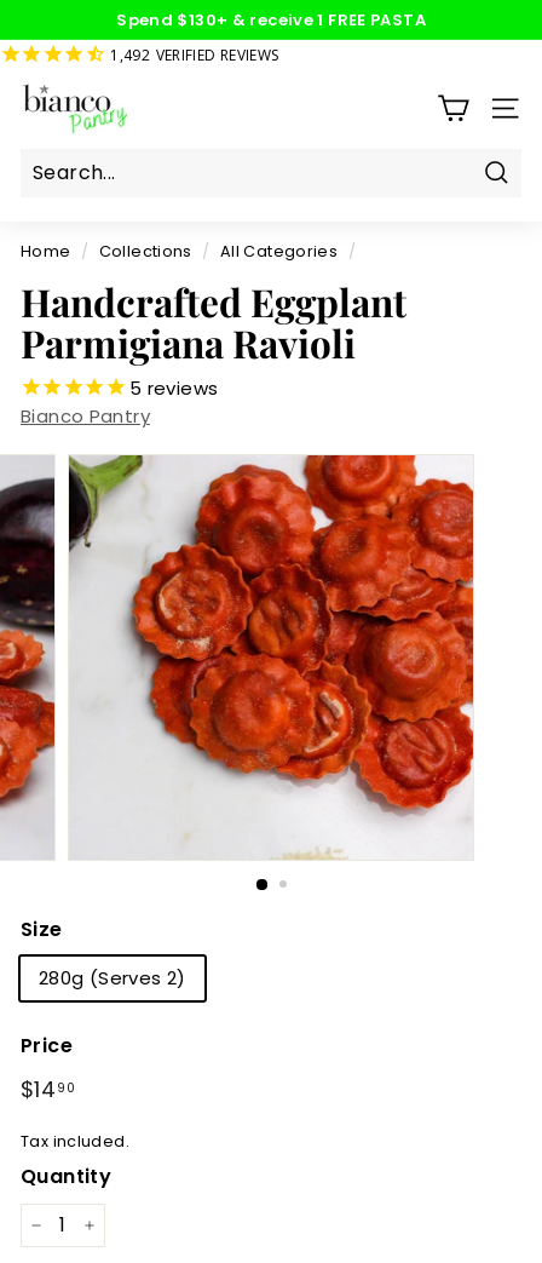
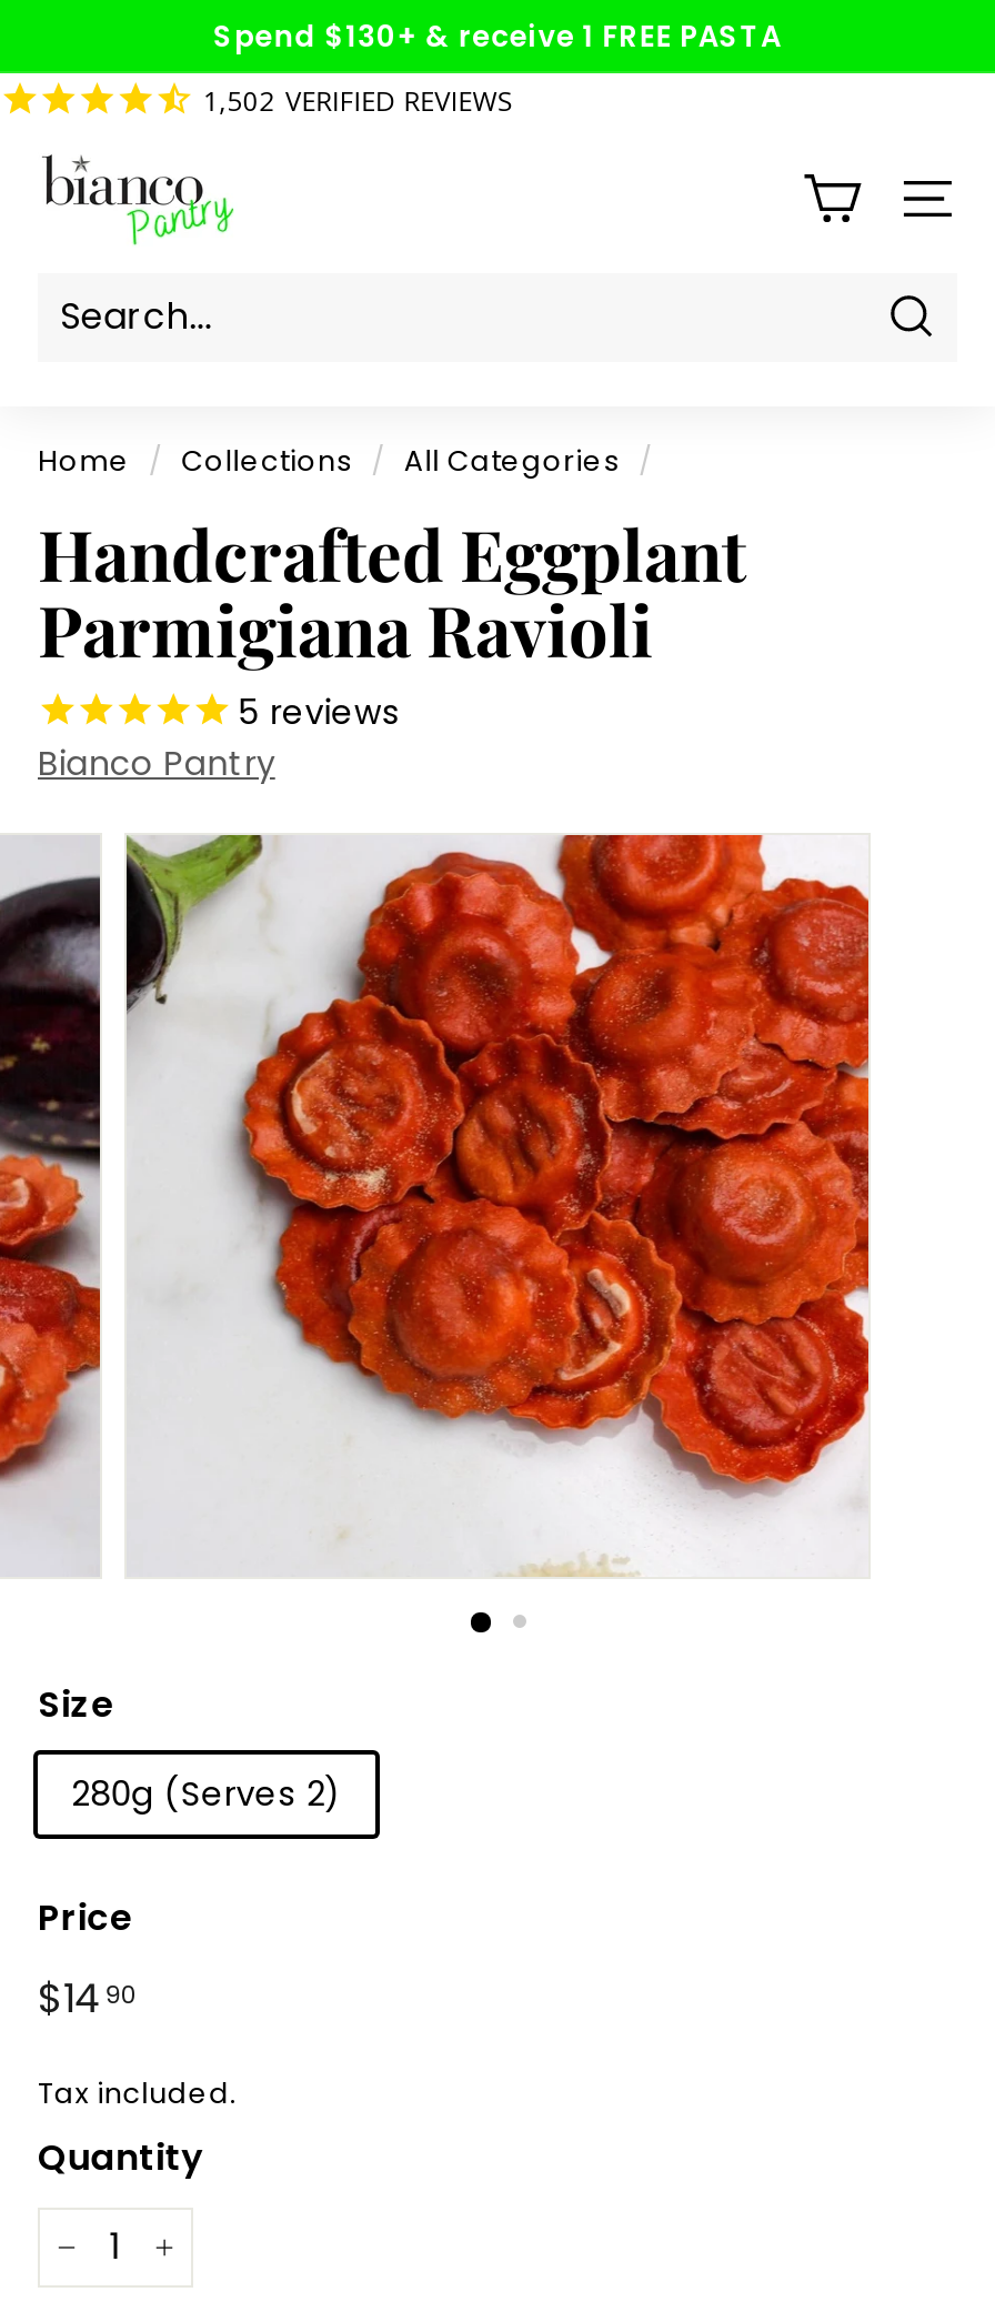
[110,45,279,65] 1,492 VERIFIED REVIEWS -> [203,82,512,120] 1,502 VERIFIED REVIEWS

